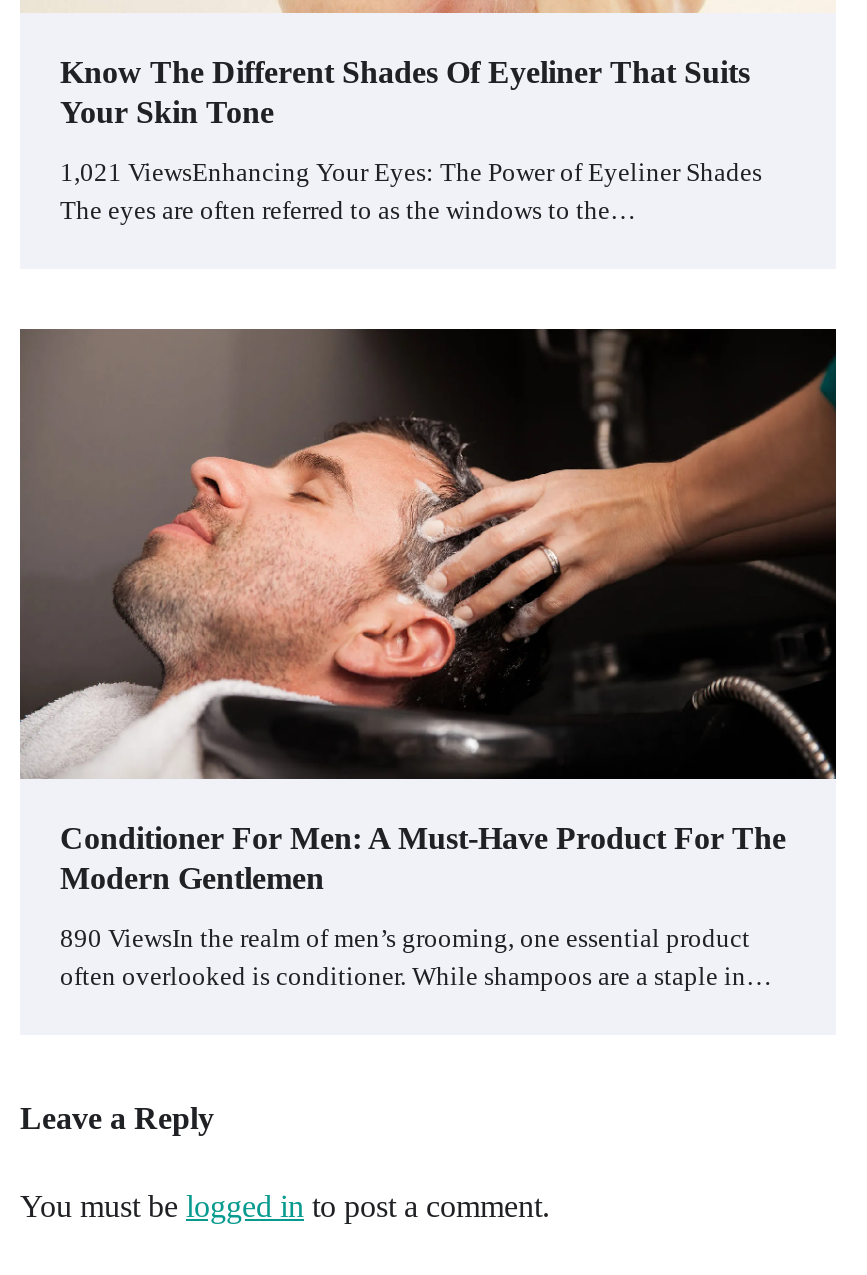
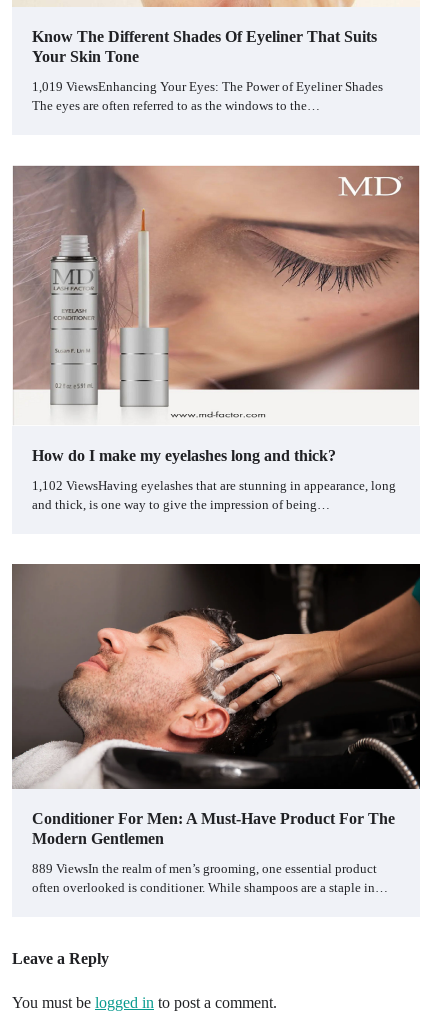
[60,158,762,188] 1,021 ViewsEnhancing Your Eyes: The Power of Eyeliner Shades -> [32,79,383,94] 1,019 ViewsEnhancing Your Eyes: The Power of Eyeliner Shades
none -> [13,164,420,512] [image] | How do I make my eyelashes long and thick? | 1,102 ViewsHaving eyelashes that are stunning in appearance, long | and thick, is one way to give the impression of being…
[60,923,750,953] 890 ViewsIn the realm of men’s grooming, one essential product -> [32,861,377,876] 889 ViewsIn the realm of men’s grooming, one essential product

